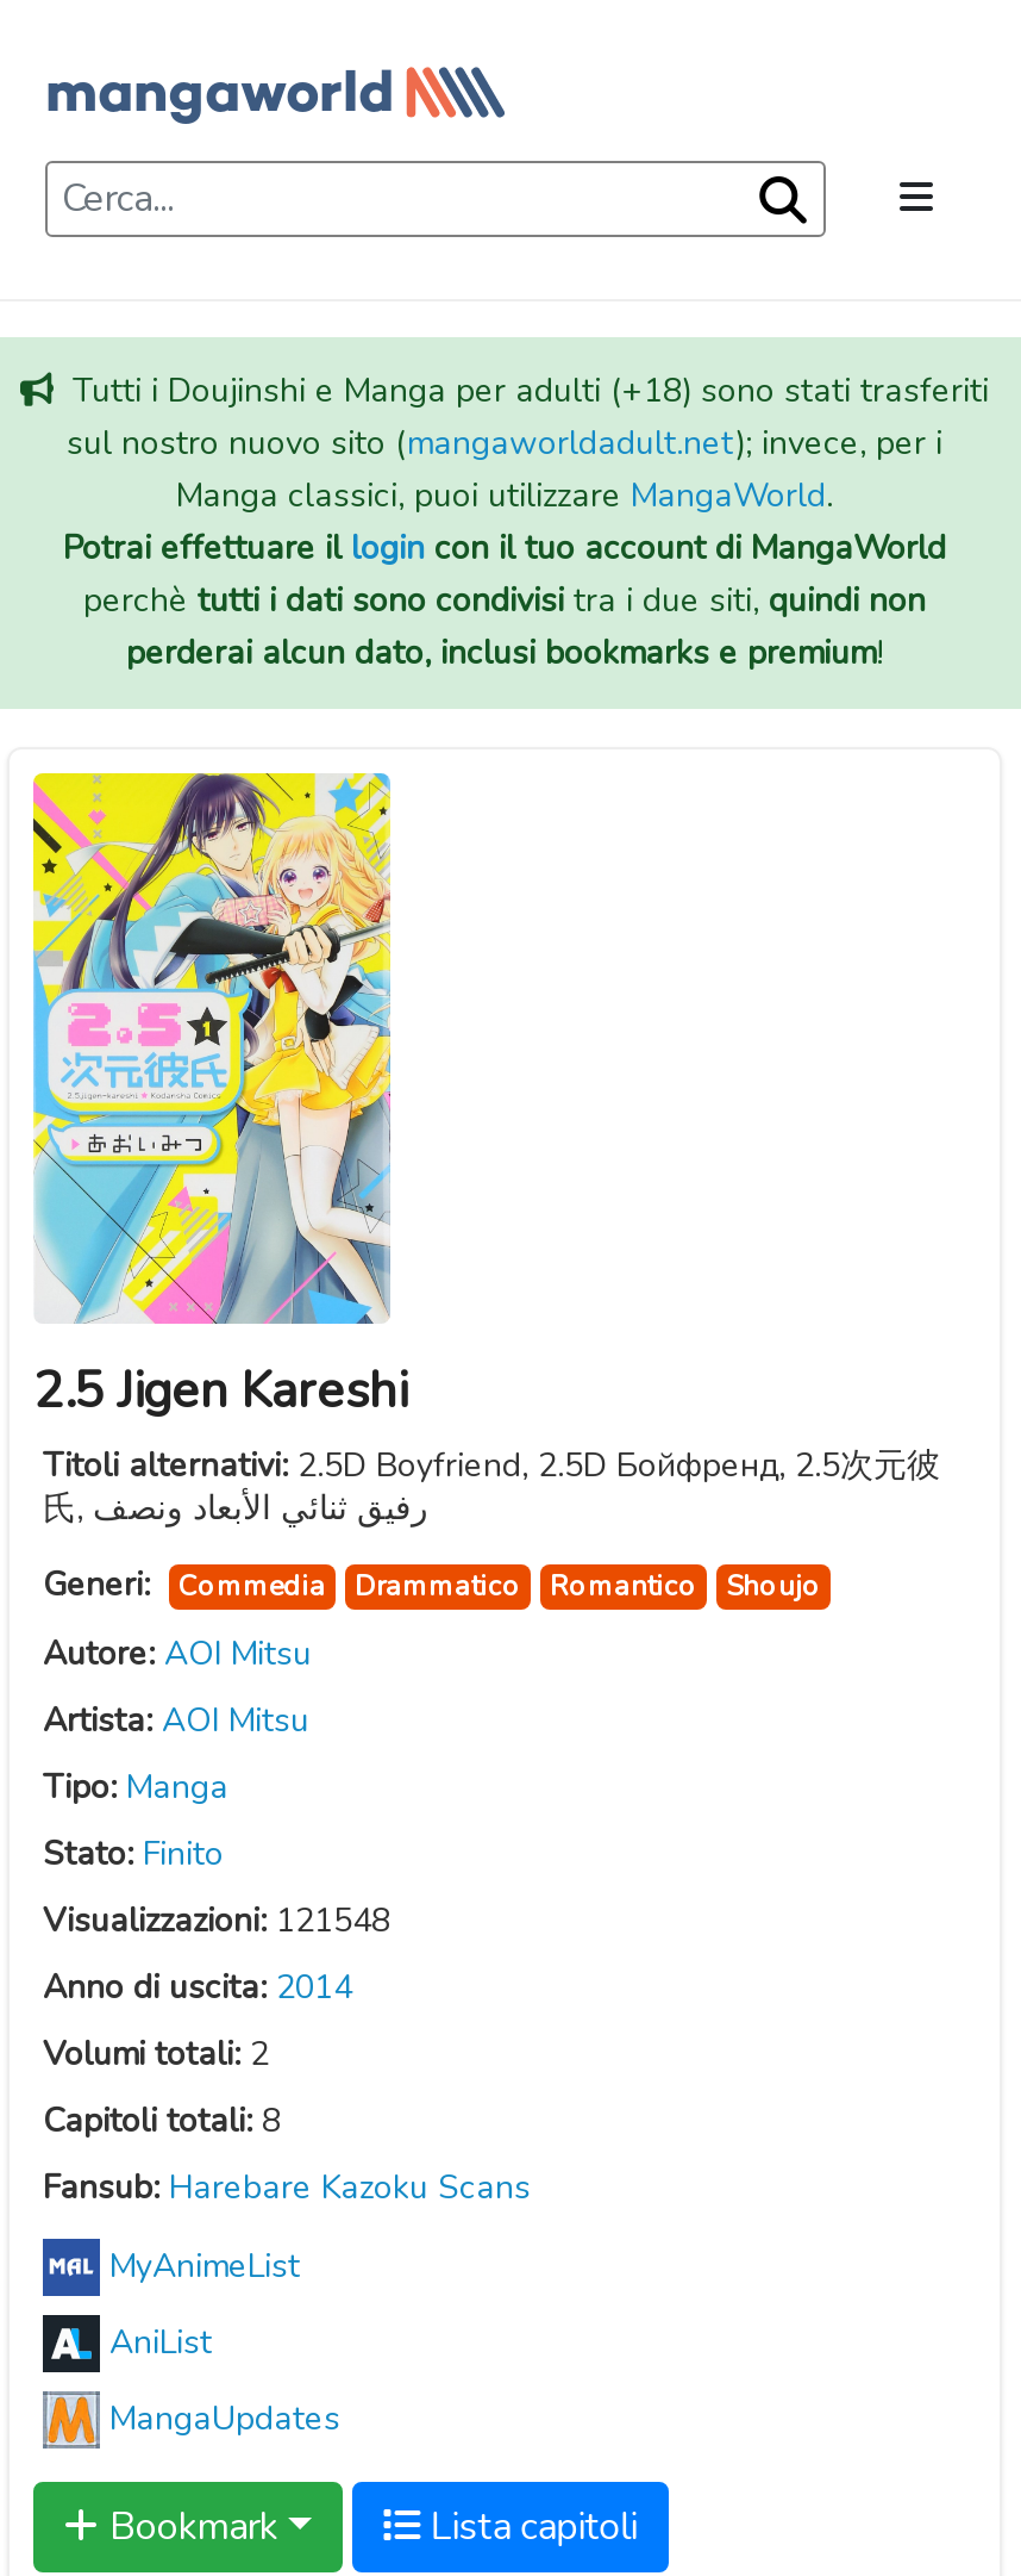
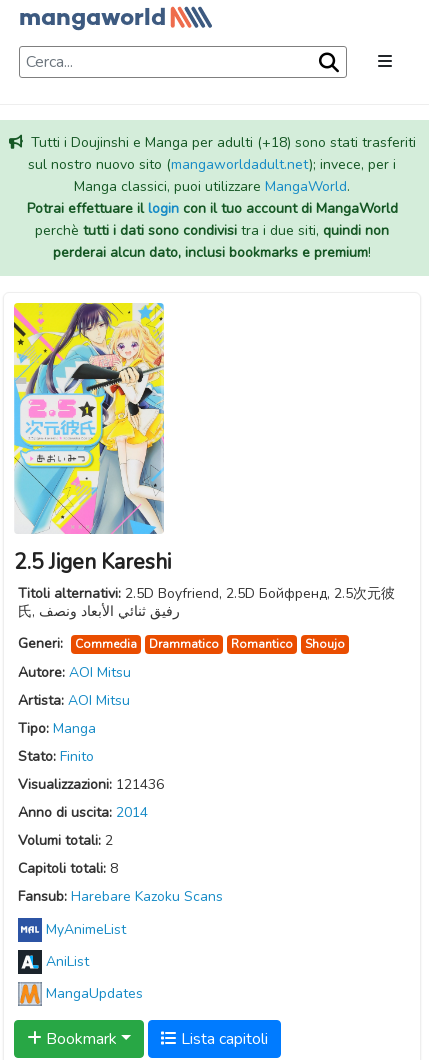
[43,1897,390,1942] Visualizzazioni: 121548 -> [18,775,164,794] Visualizzazioni: 121436

